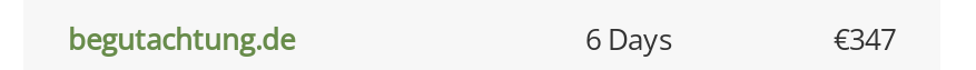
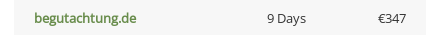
[585,19,672,59] 6 Days -> [266,9,305,27] 9 Days

